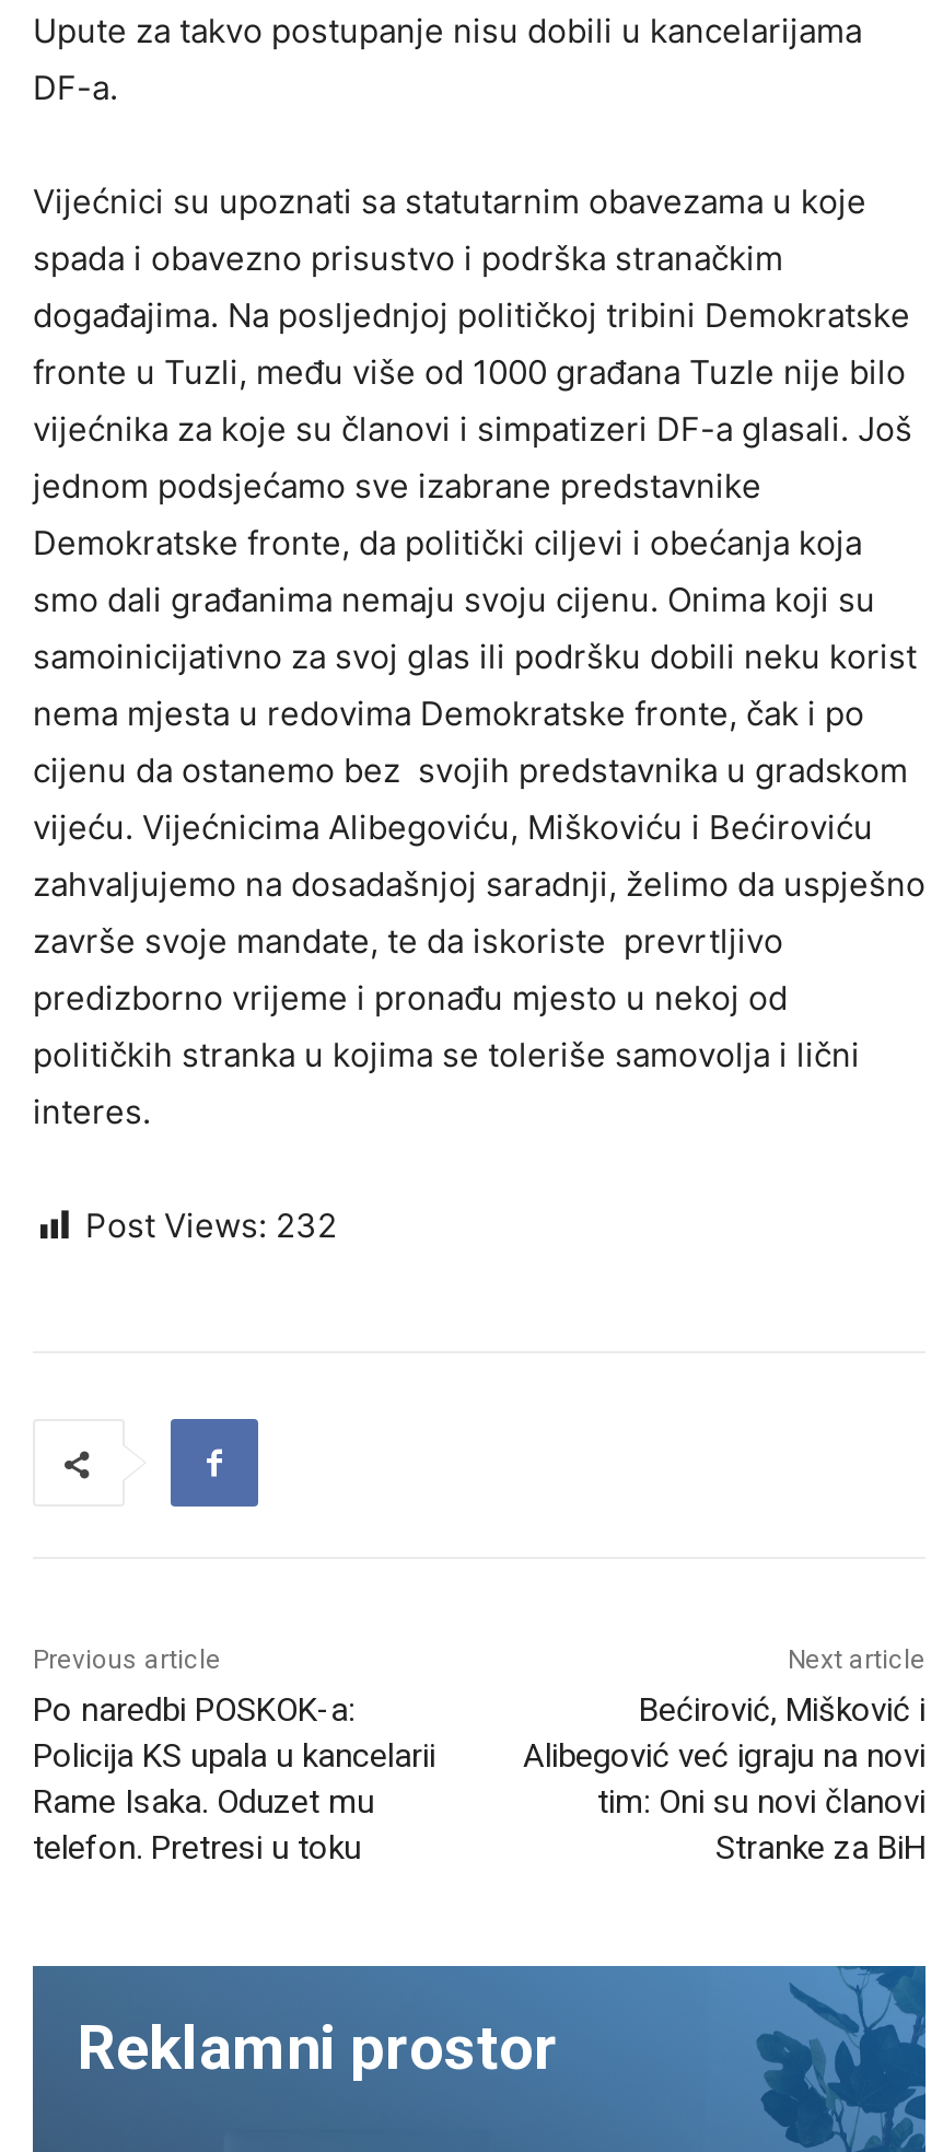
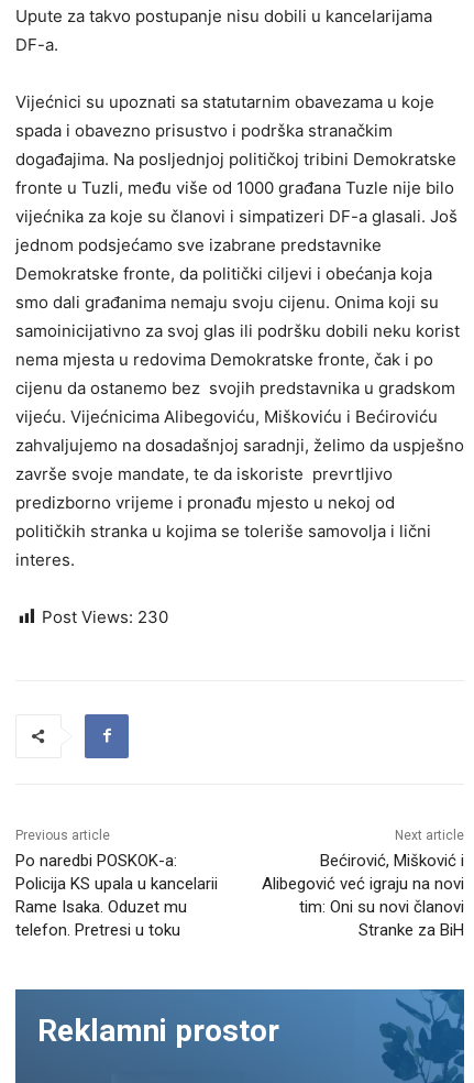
[85,1204,337,1246] Post Views: 232 -> [42,606,168,627] Post Views: 230

